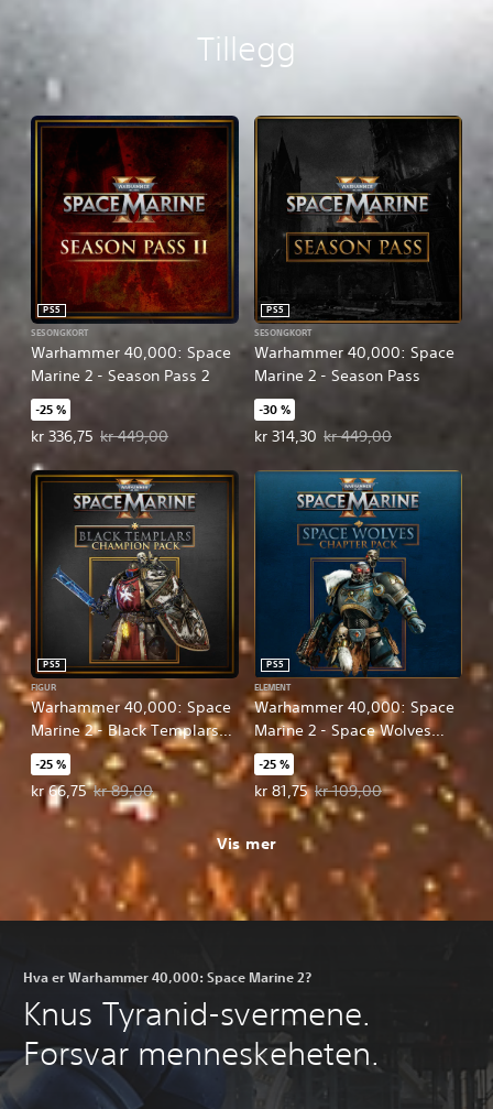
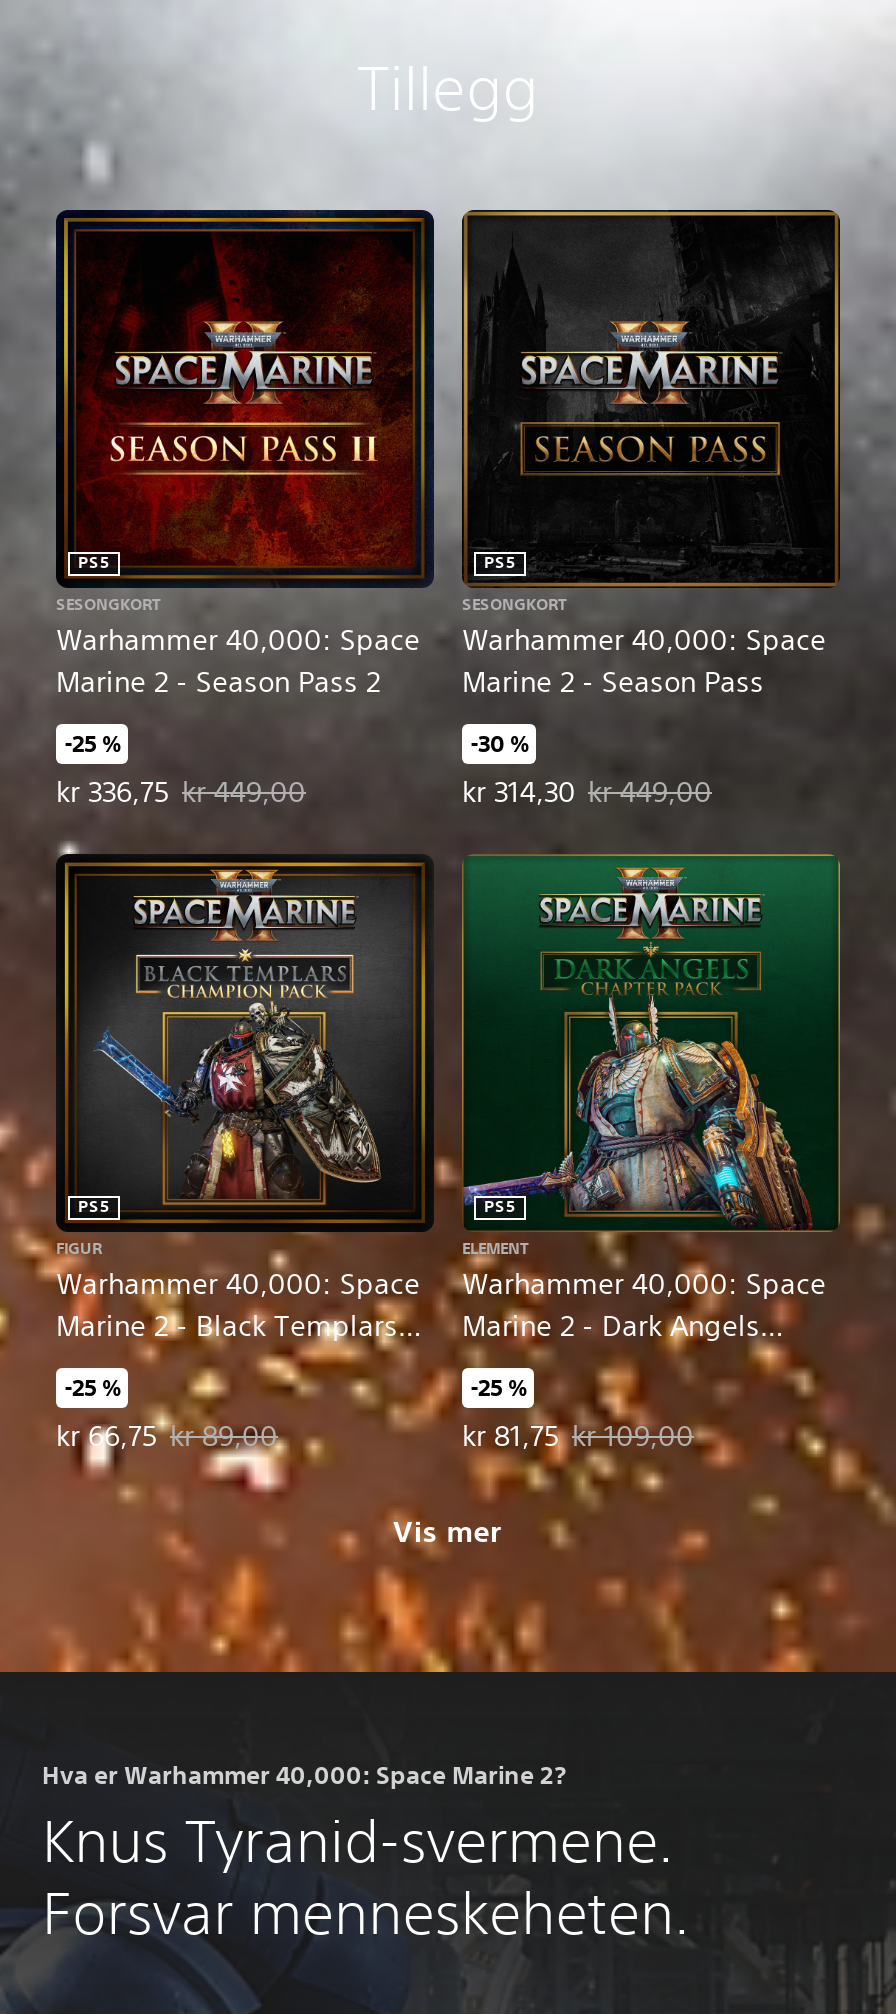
[254,471,461,740] [image] | Marine 2 - Space Wolves -> [462,856,838,1344] [image] | Marine 2 - Dark Angels

